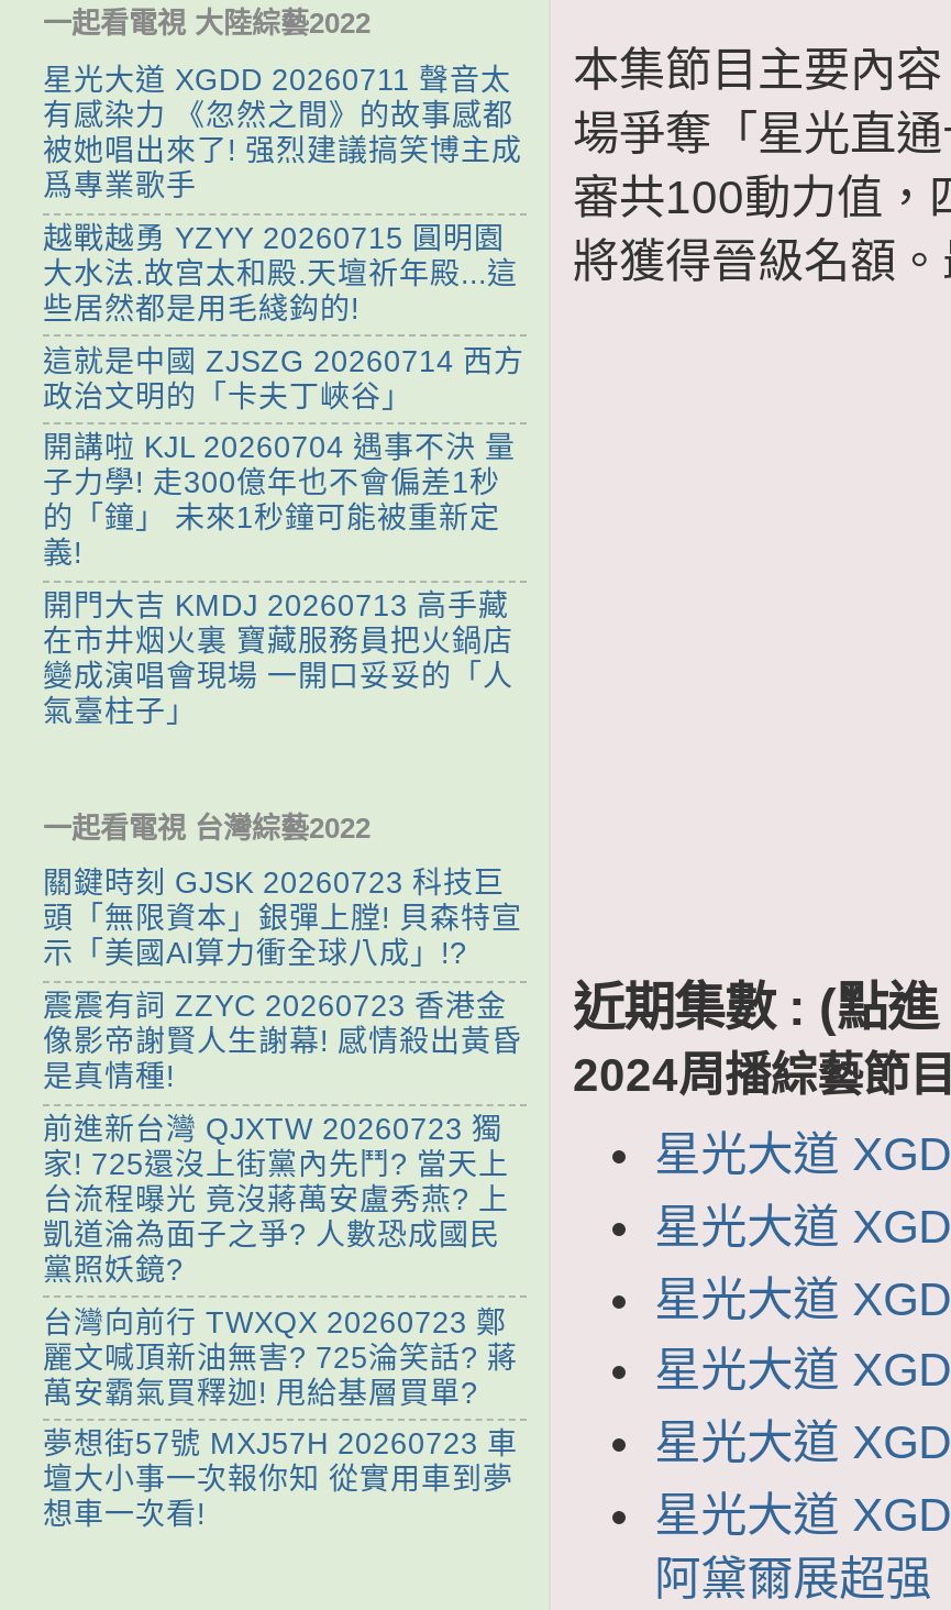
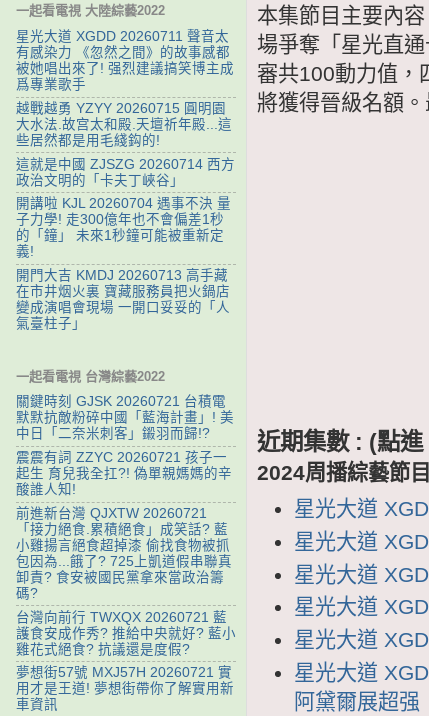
[43,867,522,971] 關鍵時刻 GJSK 20260723 科技巨 | 頭「無限資本」銀彈上膛! 貝森特宣 | 示「美國AI算力衝全球八成」!? -> [16,394,234,441] 關鍵時刻 GJSK 20260721 台積電 | 默默抗敵粉碎中國「藍海計畫」! 美 | 中日「二奈米刺客」鎩羽而歸!?
[43,990,522,1093] 震震有詞 ZZYC 20260723 香港金 | 像影帝謝賢人生謝幕! 感情殺出黃昏 | 是真情種! -> [16,450,232,497] 震震有詞 ZZYC 20260721 孩子一 | 起生 育兒我全扛?! 偽單親媽媽的辛 | 酸誰人知!
[43,1113,509,1286] 前進新台灣 QJXTW 20260723 獨 | 家! 725還沒上街黨內先鬥? 當天上 | 台流程曝光 竟沒蔣萬安盧秀燕? 上 | 凱道淪為面子之爭? 人數恐成國民 | 黨照妖鏡? -> [16,506,232,601] 前進新台灣 QJXTW 20260721 | 「接力絕食.累積絕食」成笑話? 藍 | 小雞揚言絕食超掉漆 偷找食物被抓 | 包因為...餓了? 725上凱道假串聯真 | 卸責? 食安被國民黨拿來當政治籌 | 碼?
[43,1306,518,1409] 台灣向前行 TWXQX 20260723 鄭 | 麗文喊頂新油無害? 725淪笑話? 蔣 | 萬安霸氣買釋迦! 甩給基層買單? -> [16,610,236,657] 台灣向前行 TWXQX 20260721 藍 | 護食安成作秀? 推給中央就好? 藍小 | 雞花式絕食? 抗議還是度假?
[43,1428,518,1532] 夢想街57號 MXJ57H 20260723 車 | 壇大小事一次報你知 從實用車到夢 | 想車一次看! -> [16,665,234,712] 夢想街57號 MXJ57H 20260721 實 | 用才是王道! 夢想街帶你了解實用新 | 車資訊

